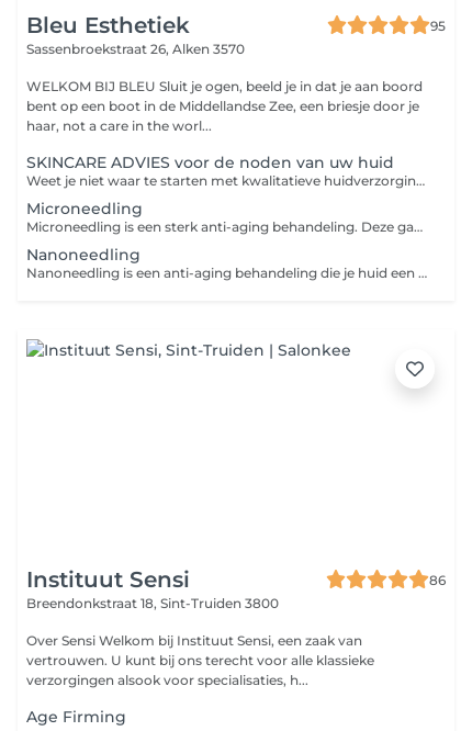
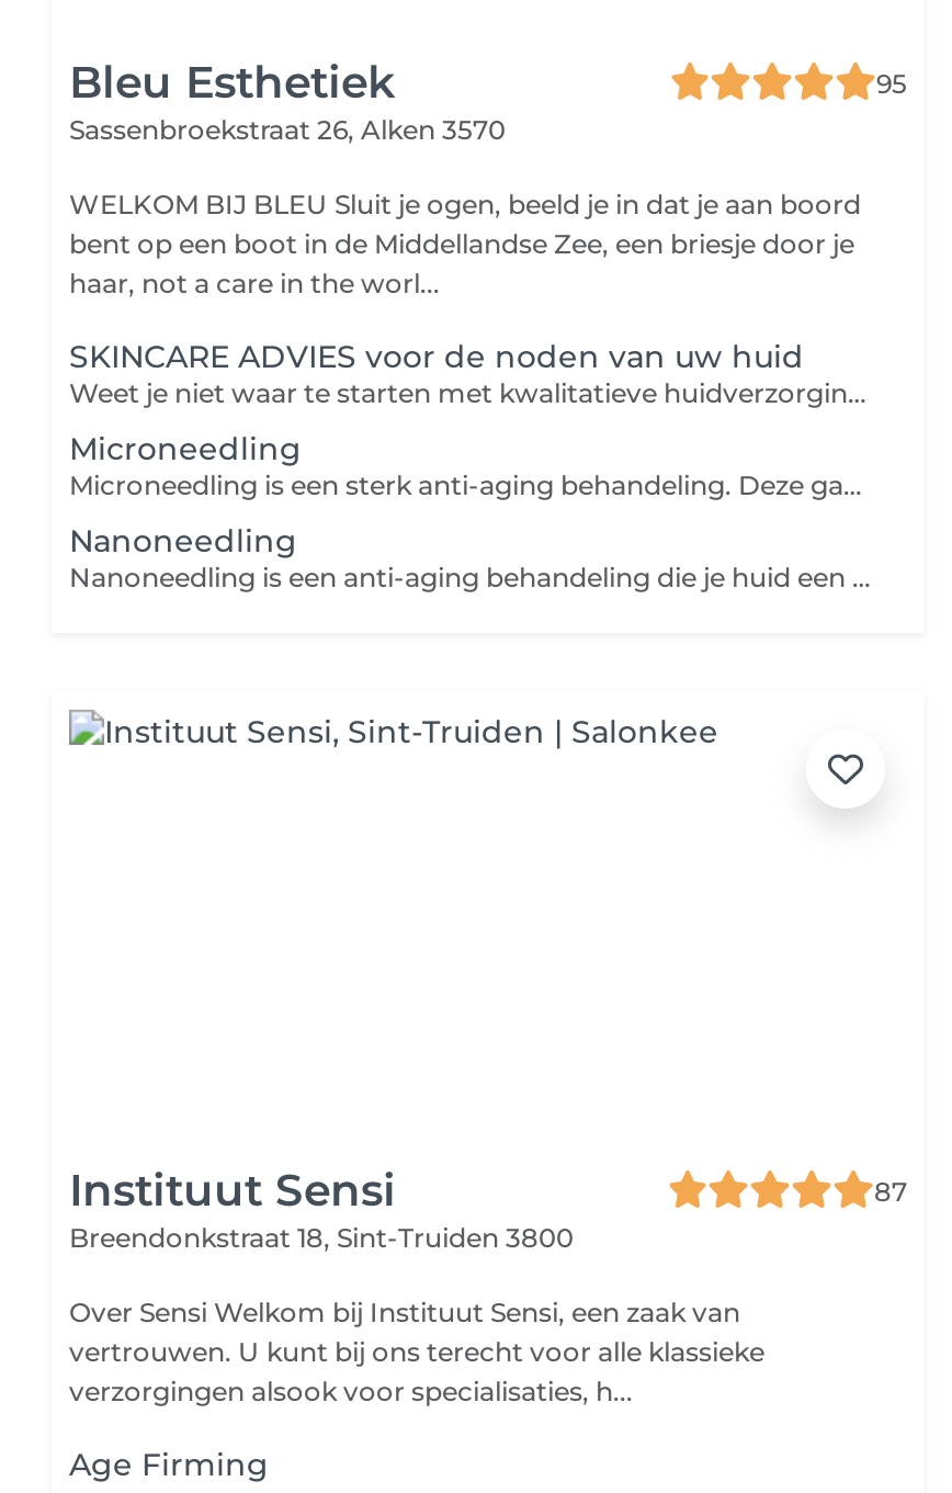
[429,572,446,588] 86 -> [874,1175,907,1208] 87

